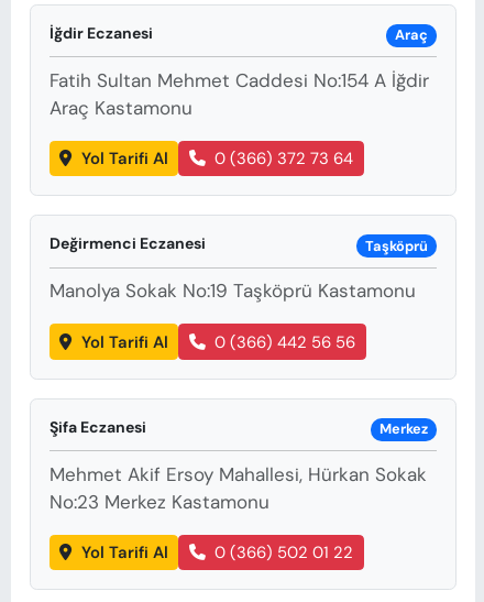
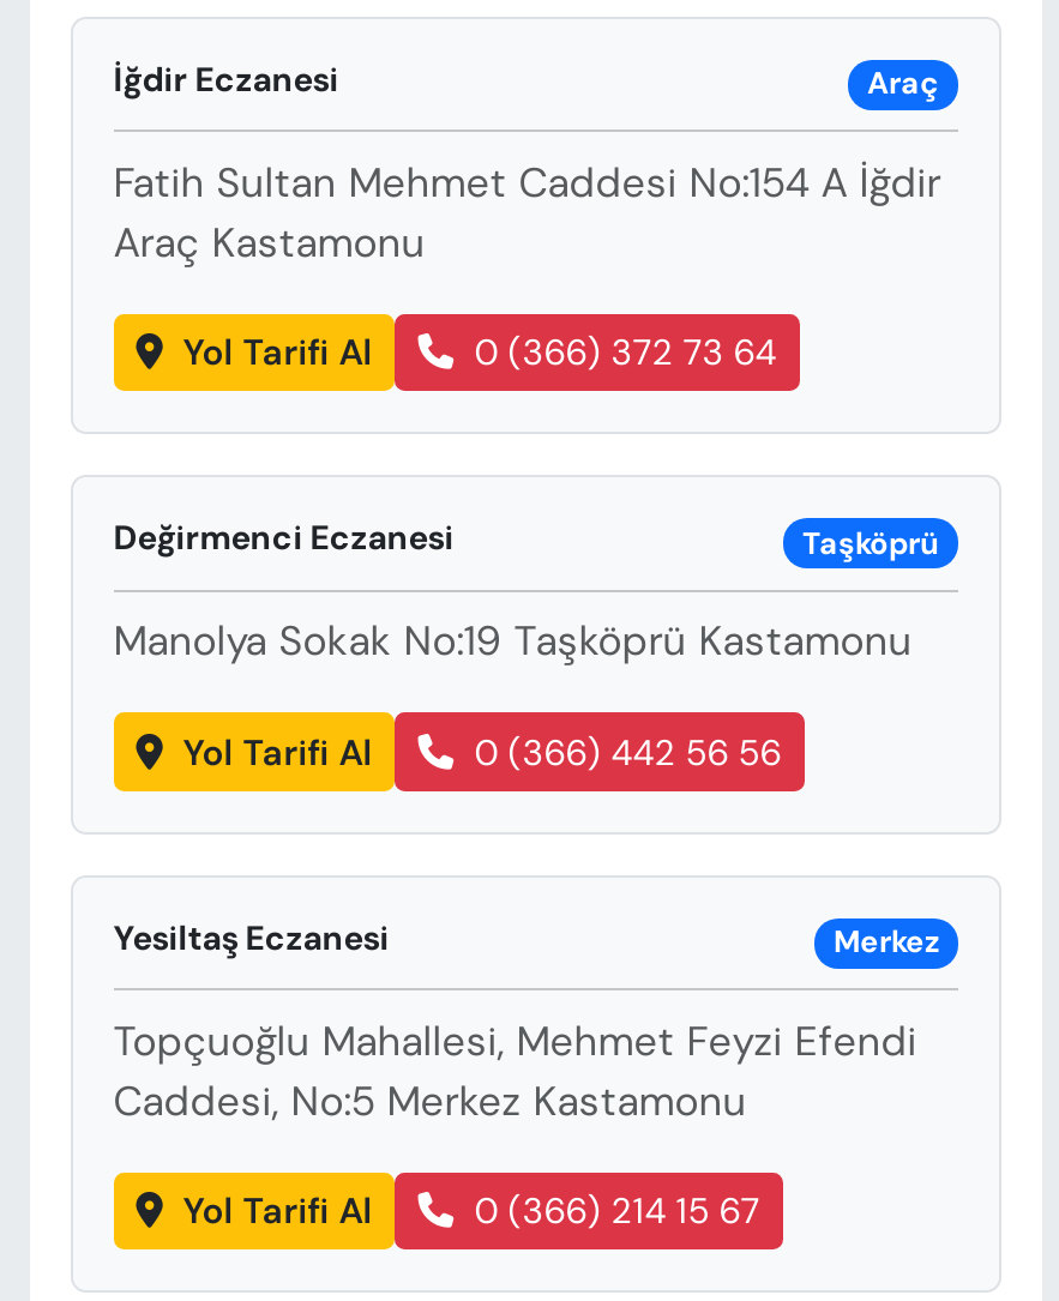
[49,417,146,437] Şifa Eczanesi -> [113,916,389,959] Yesiltaş Eczanesi
[49,462,427,514] Mehmet Akif Ersoy Mahallesi, Hürkan Sokak | No:23 Merkez Kastamonu -> [113,1014,917,1126] Topçuoğlu Mahallesi, Mehmet Feyzi Efendi | Caddesi, No:5 Merkez Kastamonu
[215,541,353,563] 0 (366) 502 01 22 -> [474,1187,760,1235] 0 (366) 214 15 67

